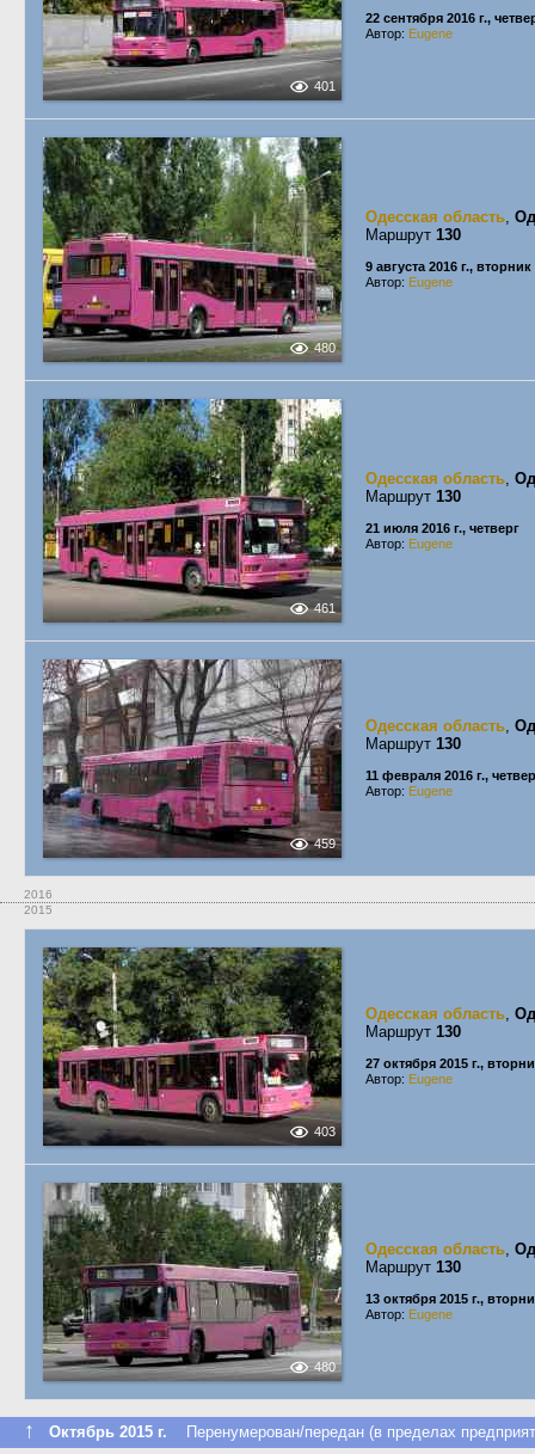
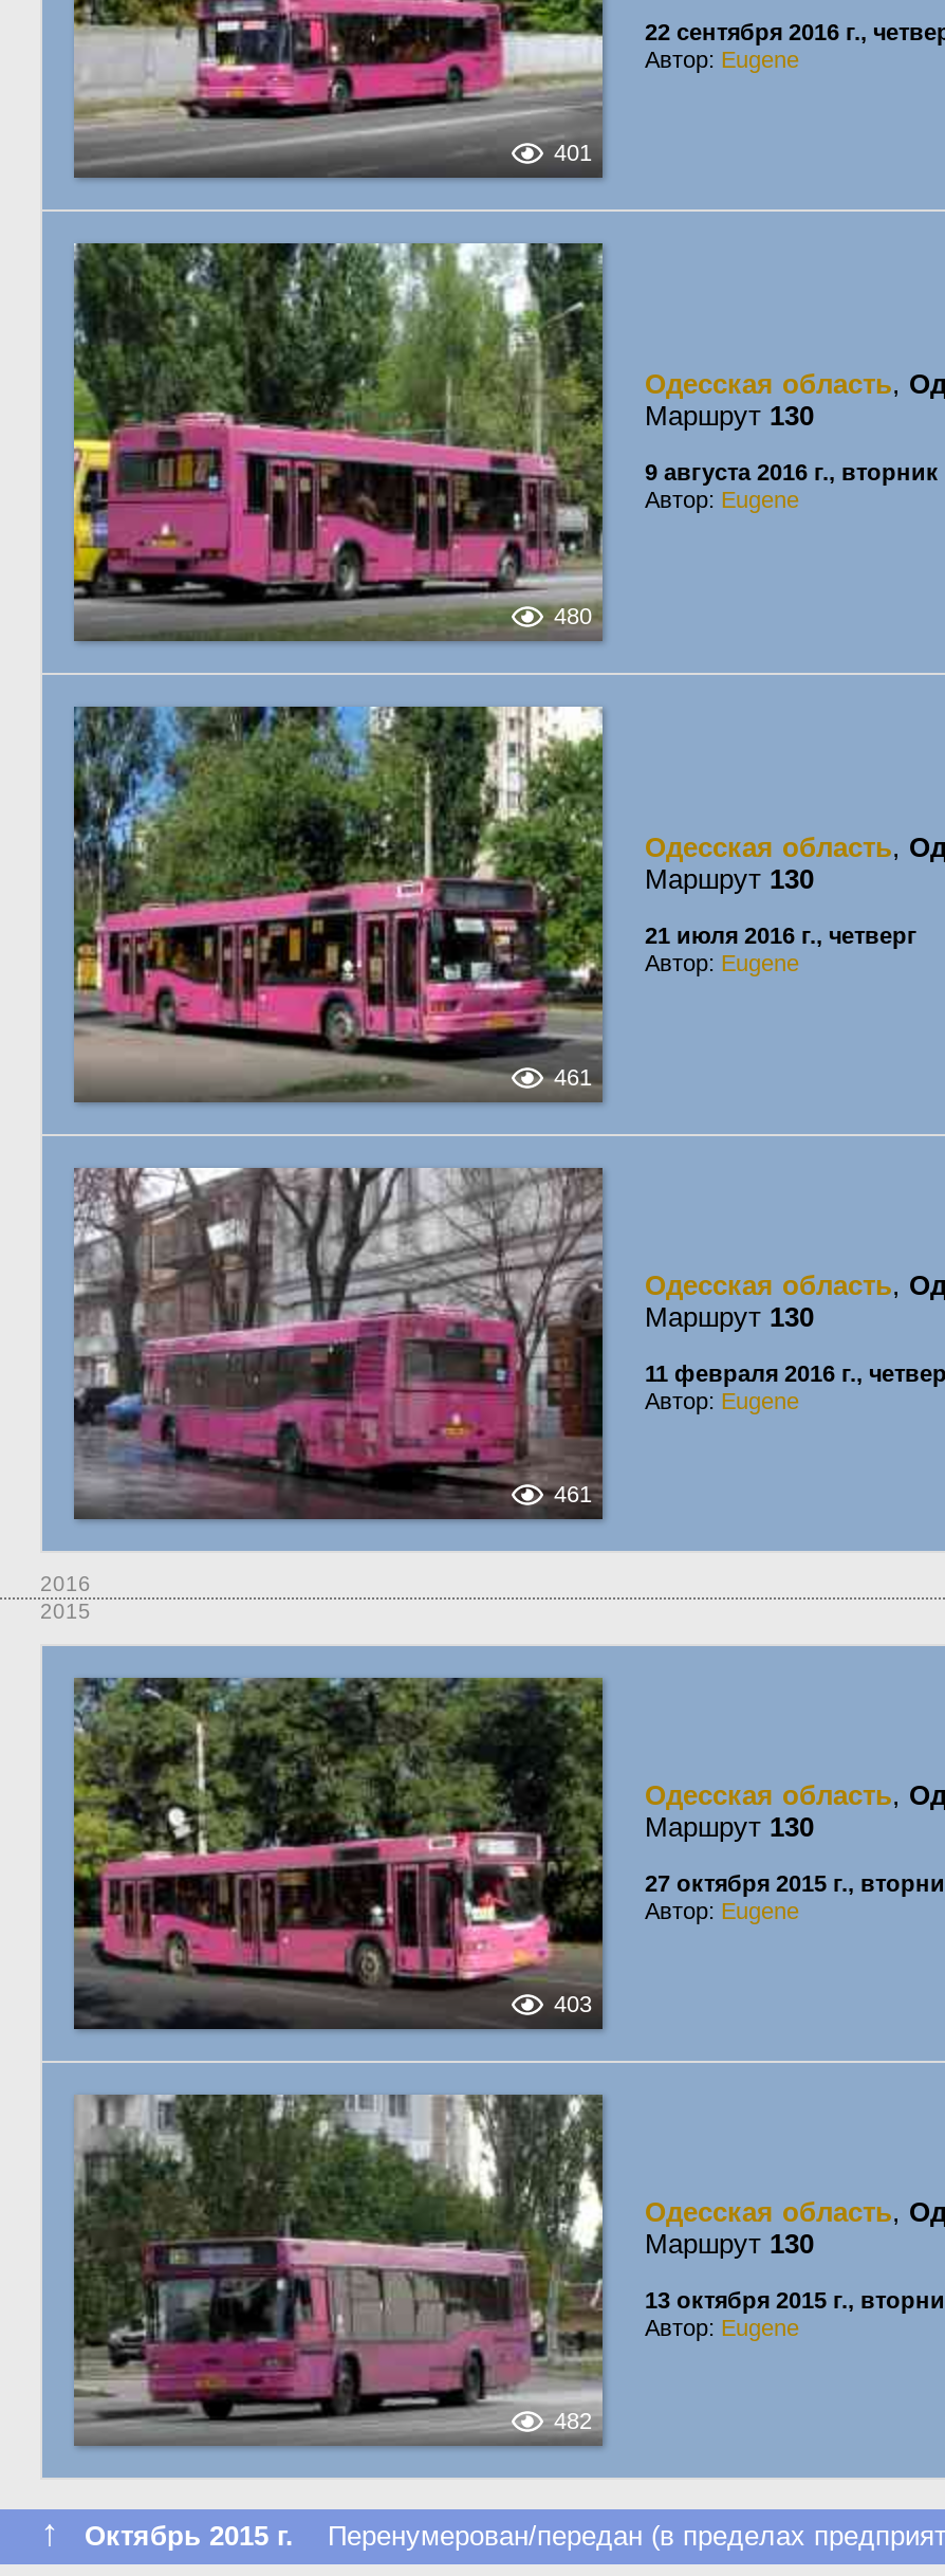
[314,836,336,851] 459 -> [554,1481,592,1506] 461
[314,1360,336,1374] 480 -> [554,2408,592,2433] 482

